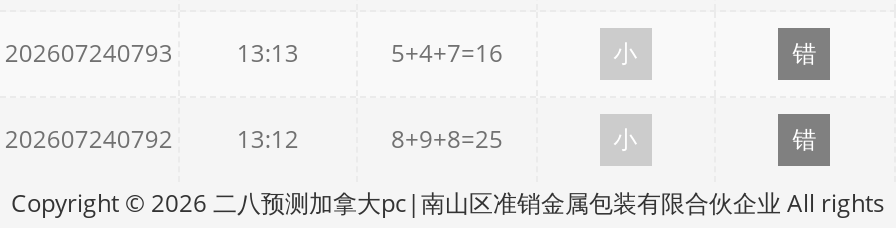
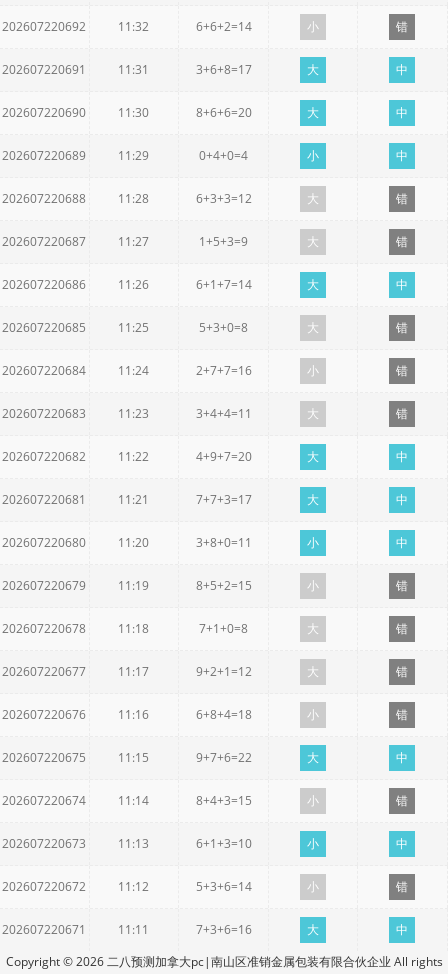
[5,36,173,70] 202607240793 -> [2,18,86,35] 202607220692
[237,36,299,70] 13:13 -> [118,18,149,35] 11:32
[391,36,503,70] 5+4+7=16 -> [195,18,251,35] 6+6+2=14
[5,122,503,156] 202607240792 | 13:12 | 8+9+8=25 -> [2,61,408,379] 202607220691 | 11:31 | 3+6+8=17 | 大 | 中 | 202607220690 | 11:30 | 8+6+6=20 | 大 | 中 | 202607220689 | 11:29 | 0+4+0=4 | 小 | 中 | 202607220688 | 11:28 | 6+3+3=12 | 大 | 错 | 202607220687 | 11:27 | 1+5+3=9 | 大 | 错 | 202607220686 | 11:26 | 6+1+7=14 | 大 | 中 | 202607220685 | 11:25 | 5+3+0=8 | 大 | 错 | 202607220684 | 11:24 | 2+7+7=16
none -> [2,405,408,938] 202607220683 | 11:23 | 3+4+4=11 | 大 | 错 | 202607220682 | 11:22 | 4+9+7=20 | 大 | 中 | 202607220681 | 11:21 | 7+7+3=17 | 大 | 中 | 202607220680 | 11:20 | 3+8+0=11 | 小 | 中 | 202607220679 | 11:19 | 8+5+2=15 | 小 | 错 | 202607220678 | 11:18 | 7+1+0=8 | 大 | 错 | 202607220677 | 11:17 | 9+2+1=12 | 大 | 错 | 202607220676 | 11:16 | 6+8+4=18 | 小 | 错 | 202607220675 | 11:15 | 9+7+6=22 | 大 | 中 | 202607220674 | 11:14 | 8+4+3=15 | 小 | 错 | 202607220673 | 11:13 | 6+1+3=10 | 小 | 中 | 202607220672 | 11:12 | 5+3+6=14 | 小 | 错 | 202607220671 | 11:11 | 7+3+6=16 | 大 | 中

